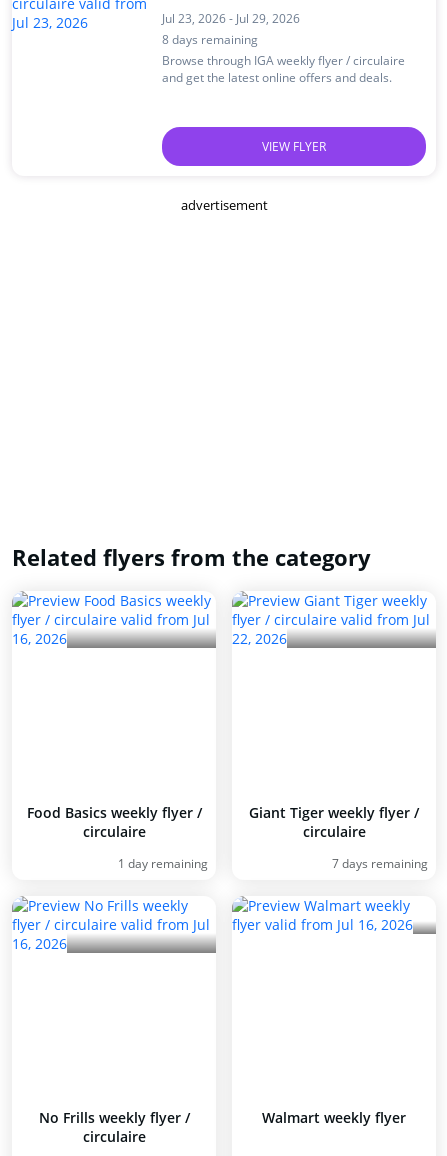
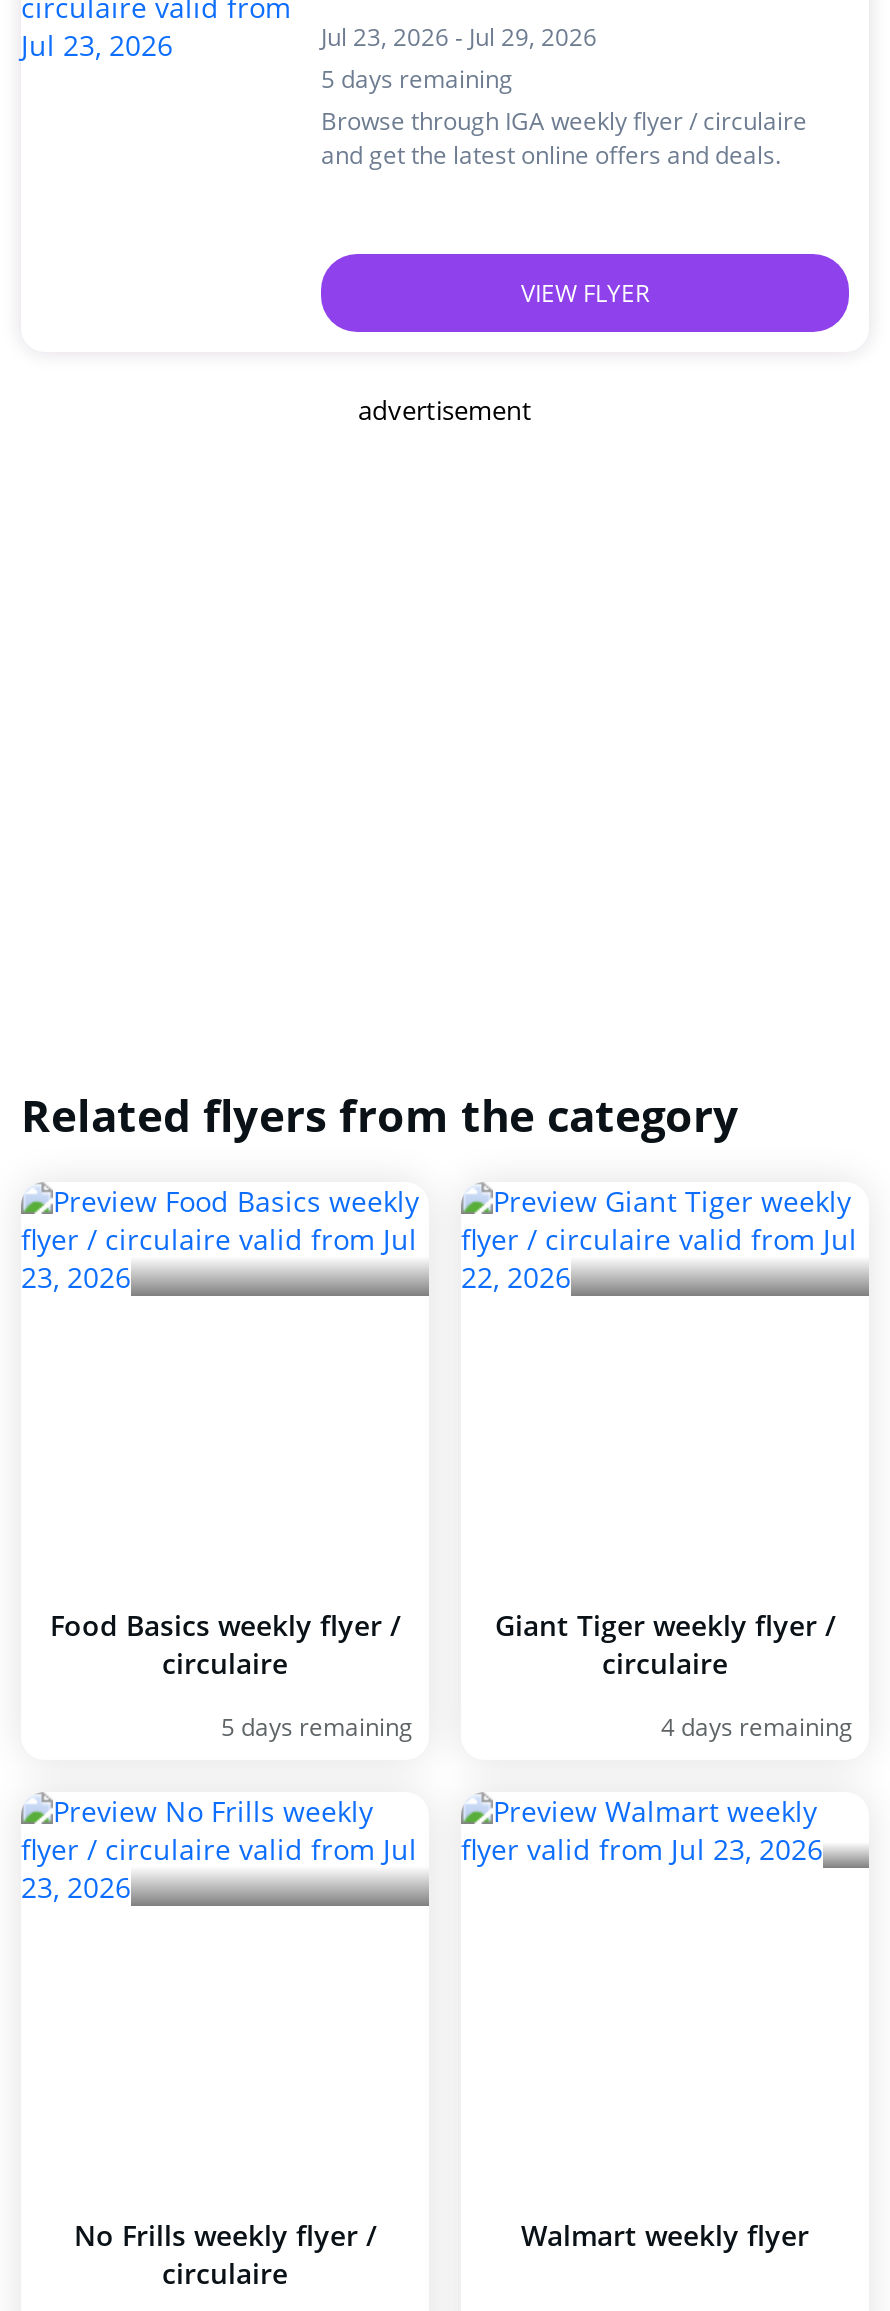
[162,31,258,48] 8 days remaining -> [321,62,513,96] 5 days remaining
[118,855,208,872] 1 day remaining -> [221,1710,413,1744] 5 days remaining
[332,855,428,872] 7 days remaining -> [661,1710,853,1744] 4 days remaining

